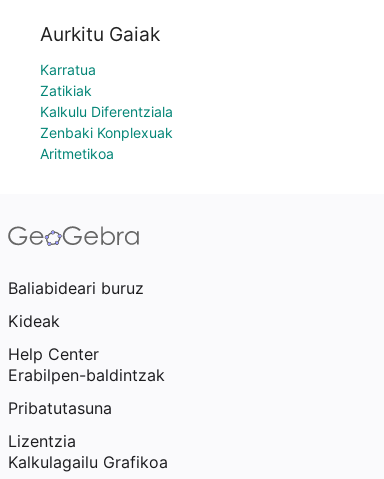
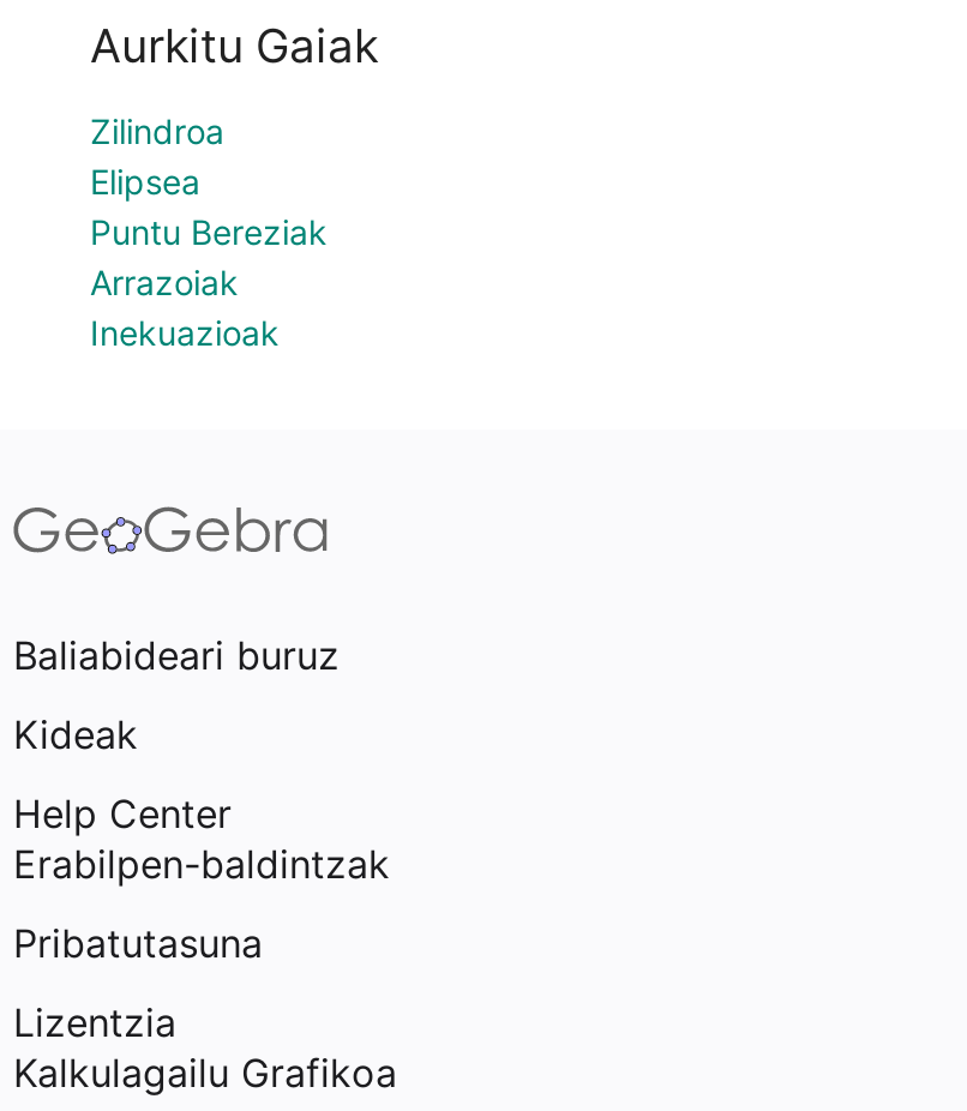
[40,61,173,162] Karratua | Zatikiak | Kalkulu Diferentziala | Zenbaki Konplexuak | Aritmetikoa -> [90,110,328,353] Zilindroa | Elipsea | Puntu Bereziak | Arrazoiak | Inekuazioak

